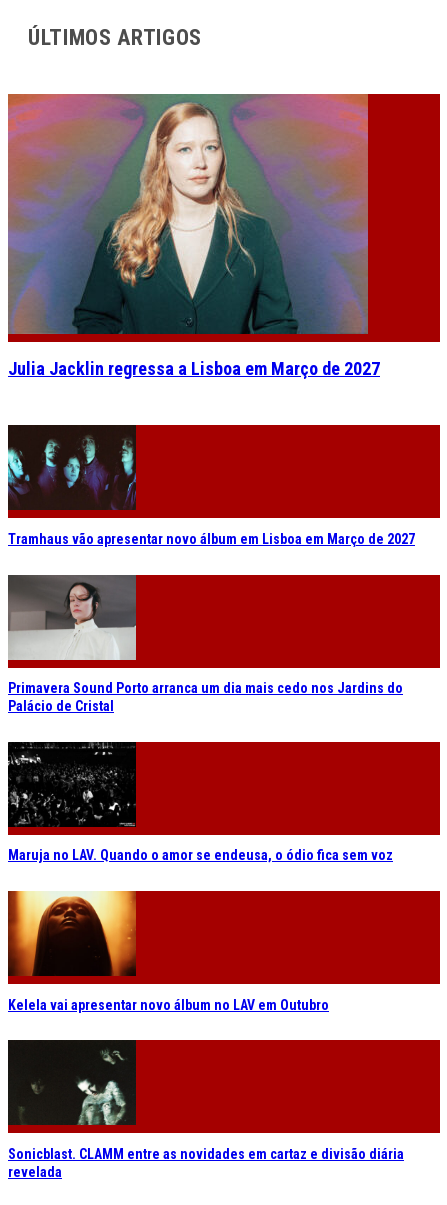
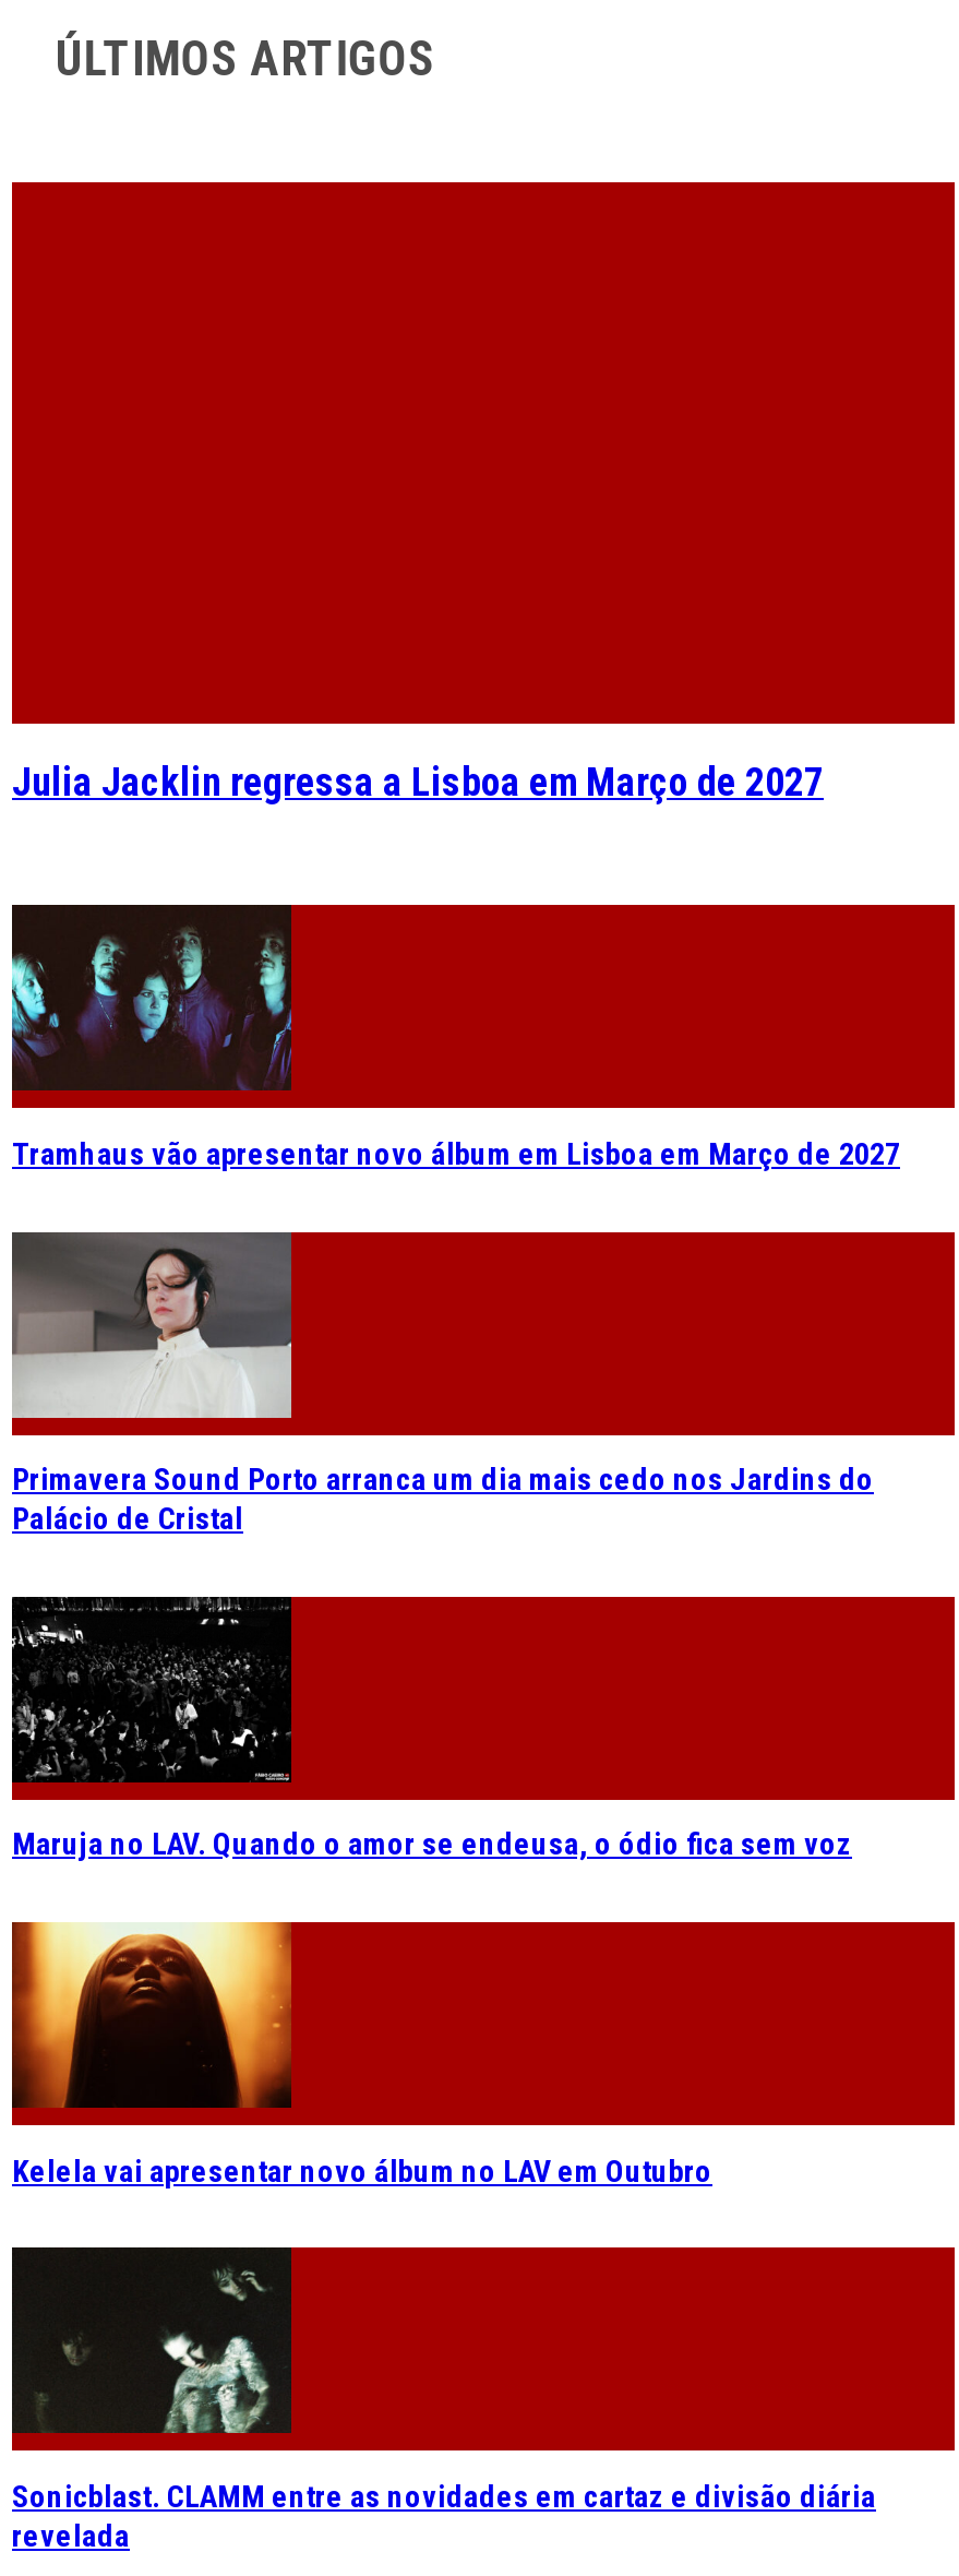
[7,93,369,335] [image] -> none

